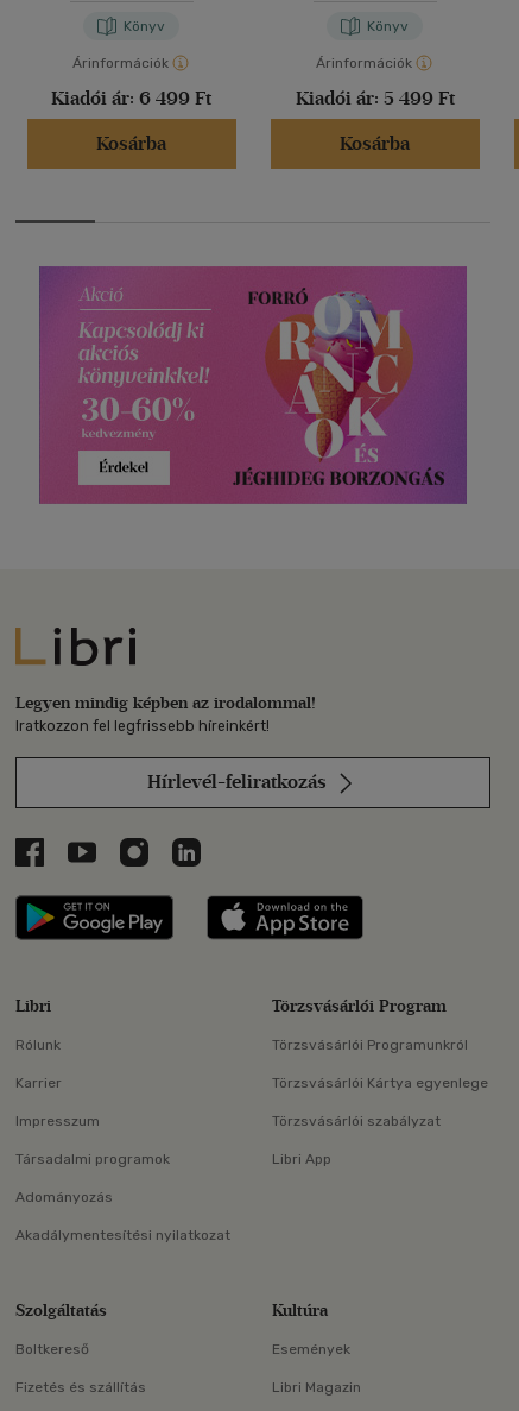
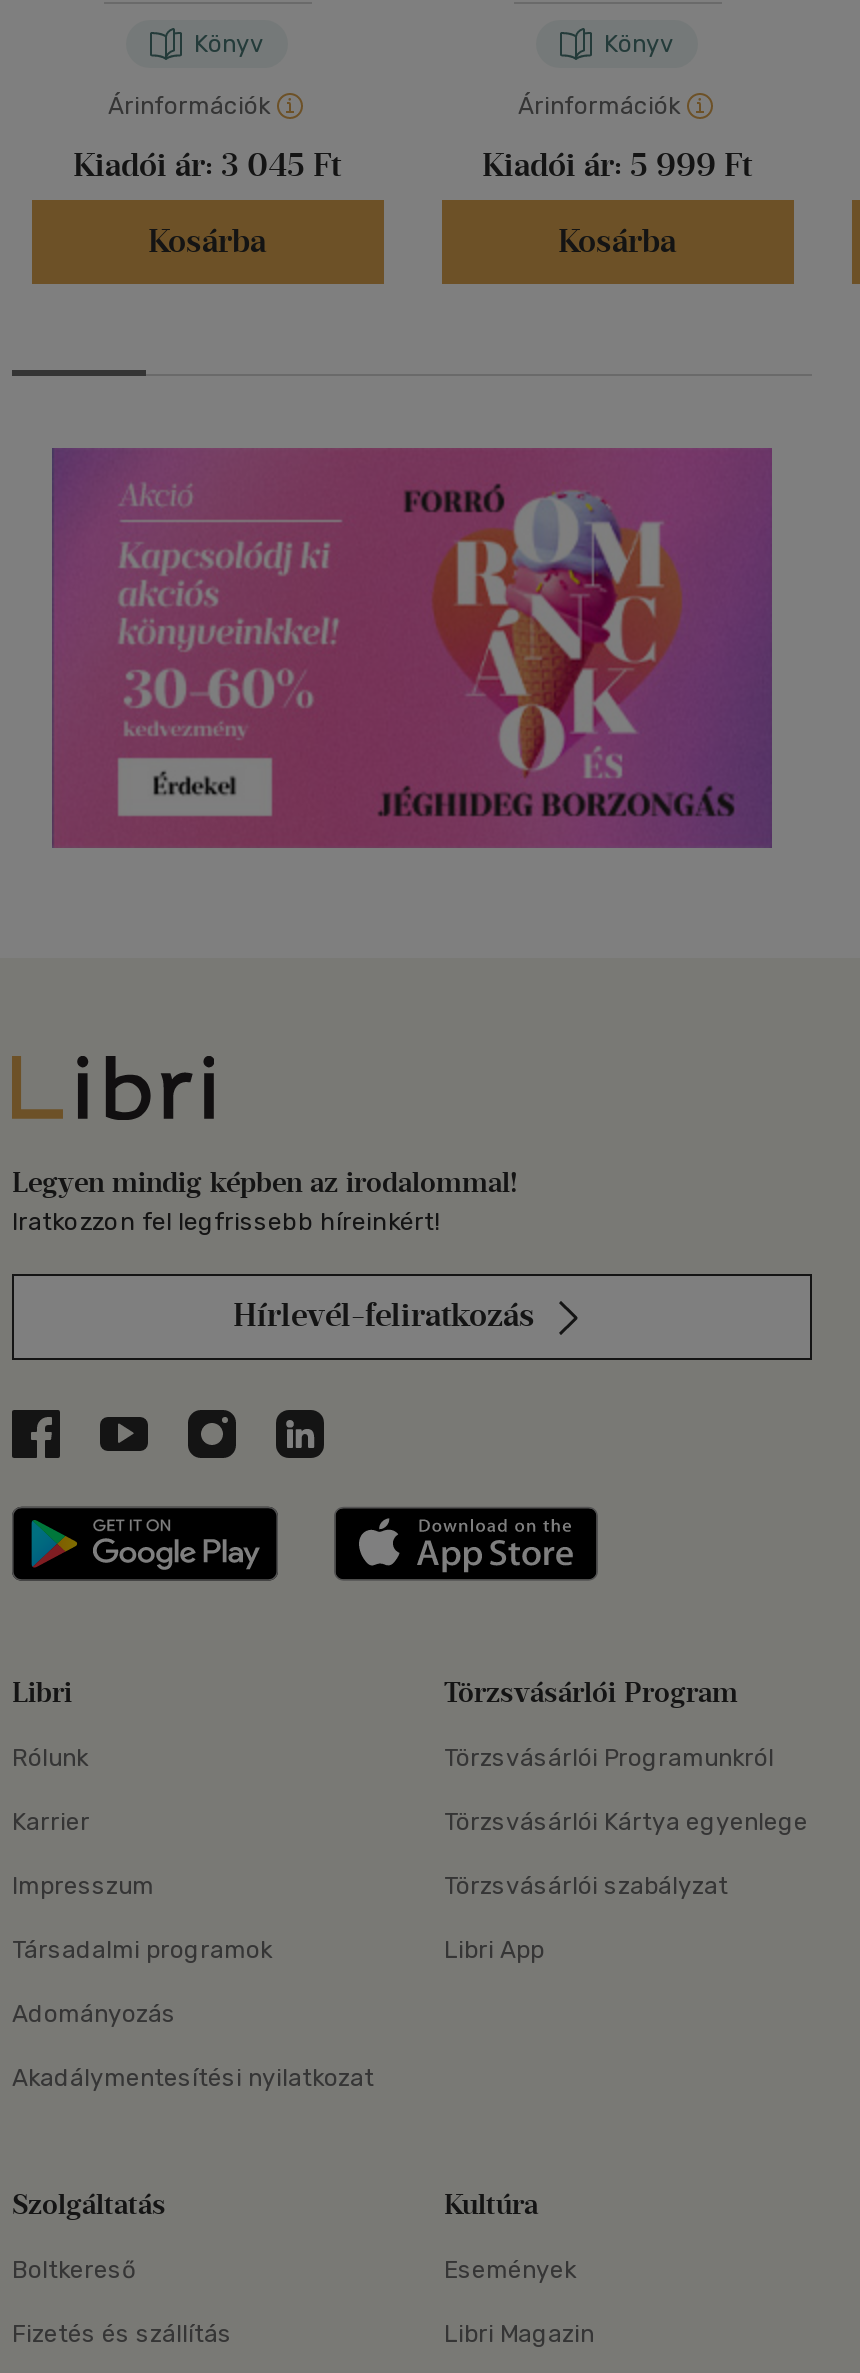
[51,87,211,110] Kiadói ár: 6 499 Ft -> [73,147,341,185] Kiadói ár: 3 045 Ft
[295,87,454,110] Kiadói ár: 5 499 Ft -> [482,147,752,185] Kiadói ár: 5 999 Ft

